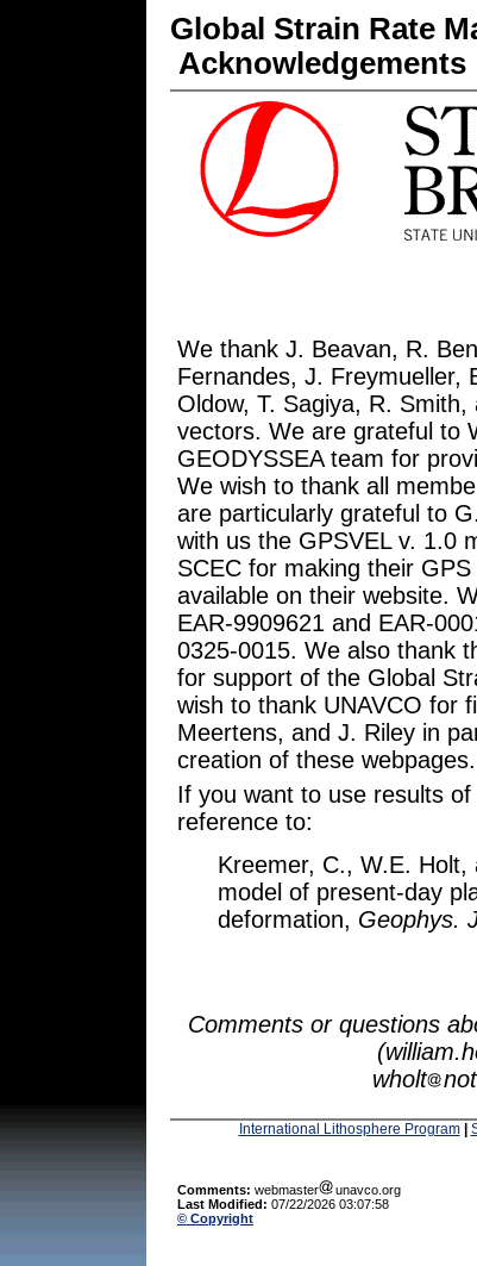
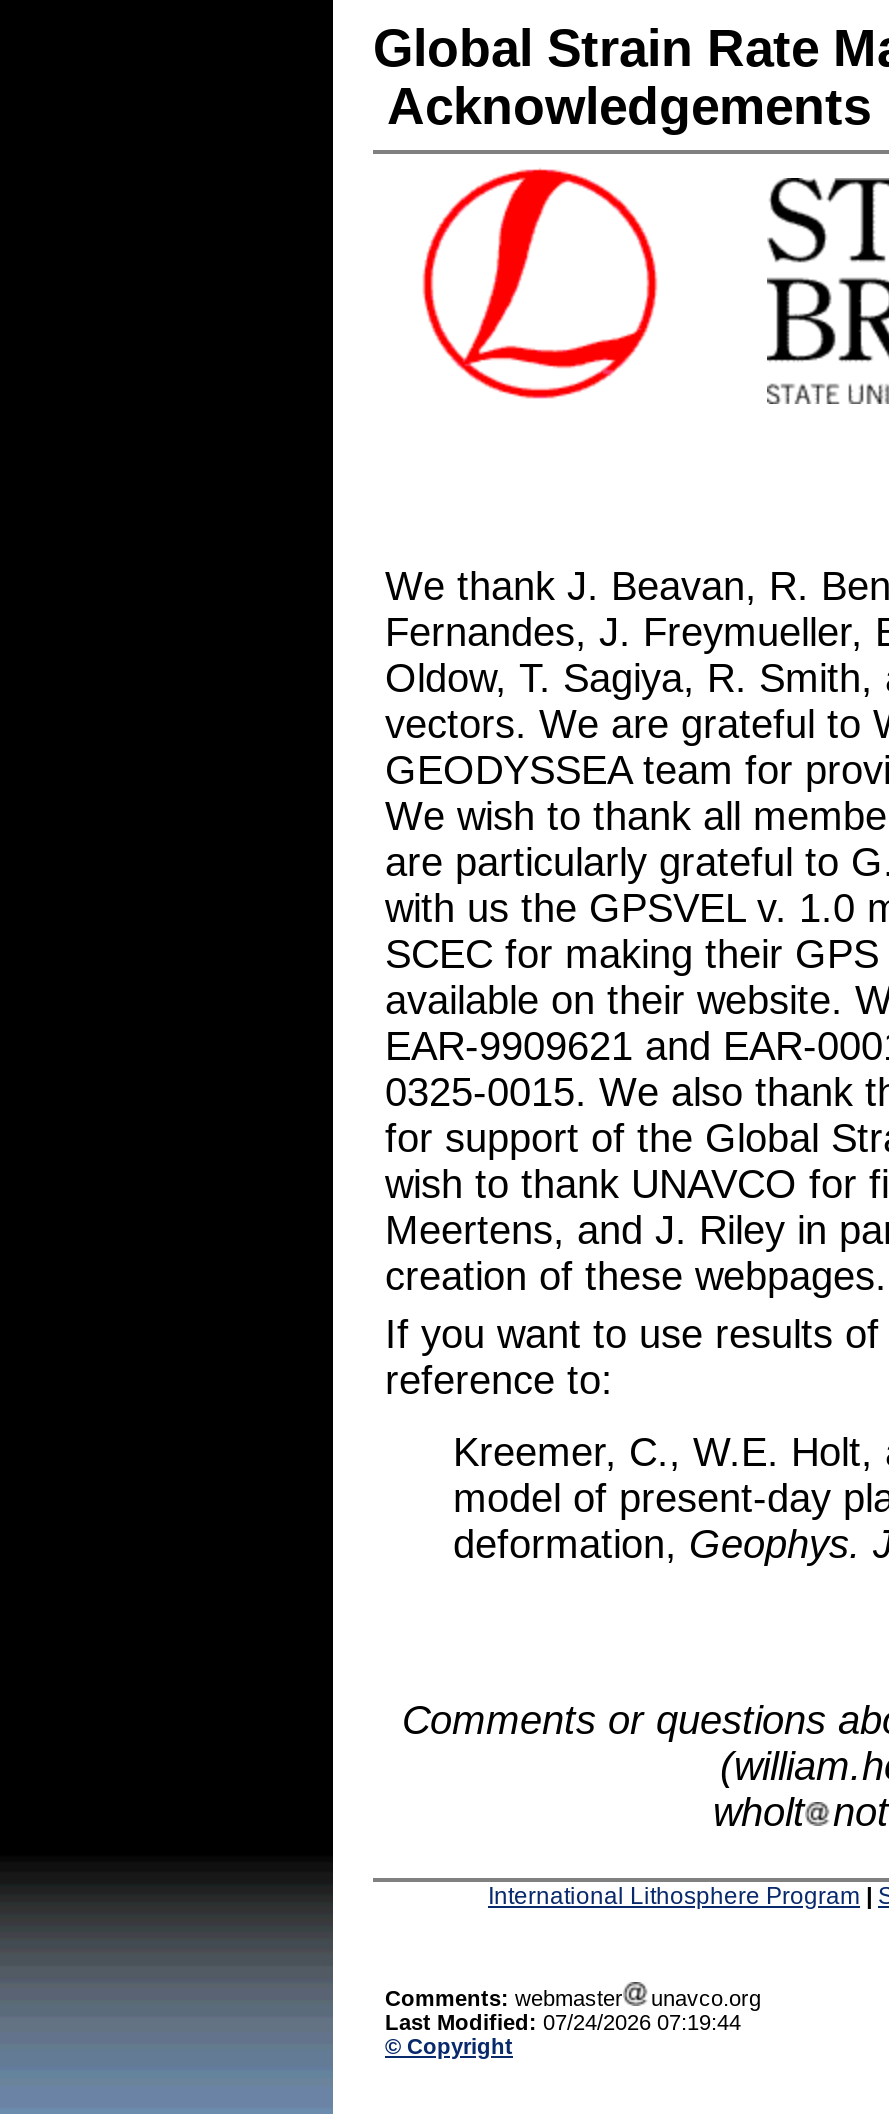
[177,1197,389,1211] Last Modified: 07/22/2026 03:07:58 -> [385,2010,741,2034] Last Modified: 07/24/2026 07:19:44

